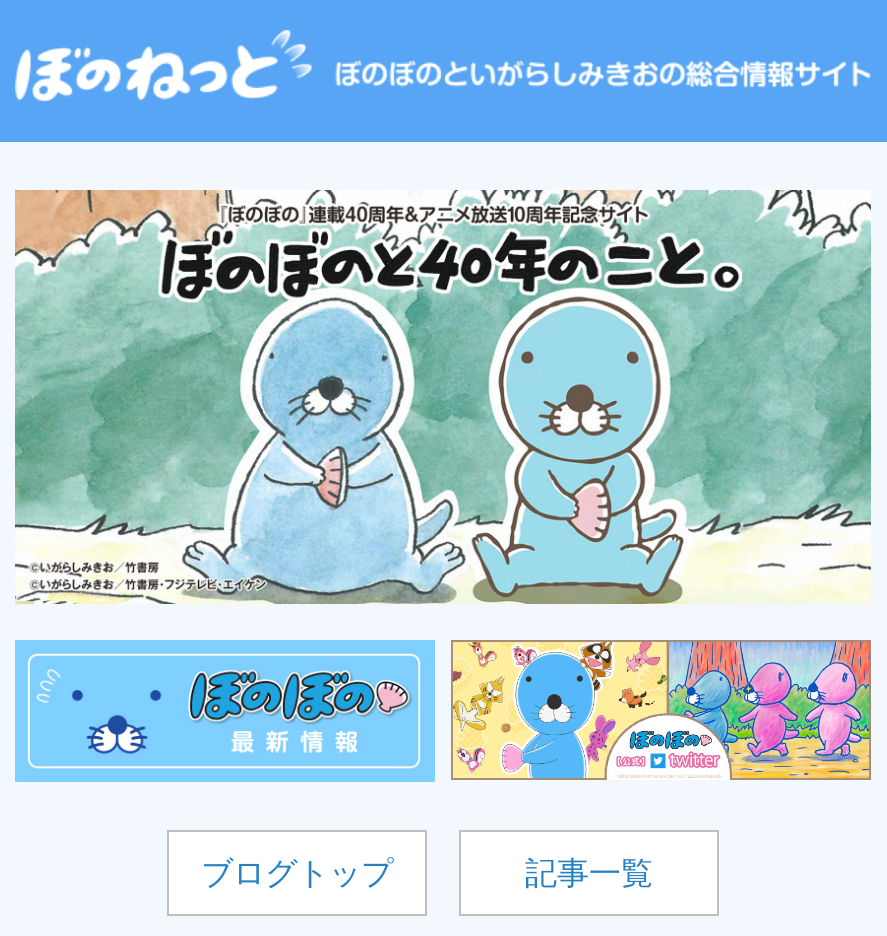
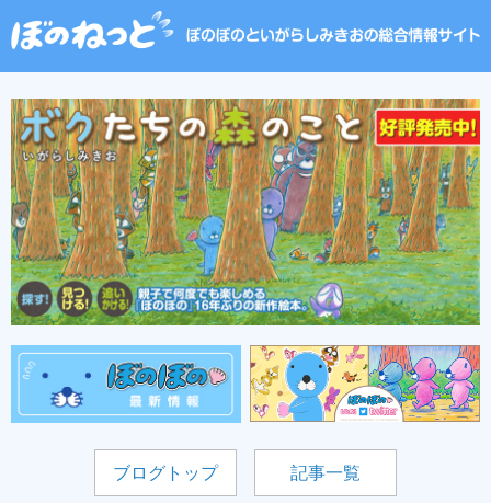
[13,188,873,604] [image] -> [10,98,481,327] [image]

